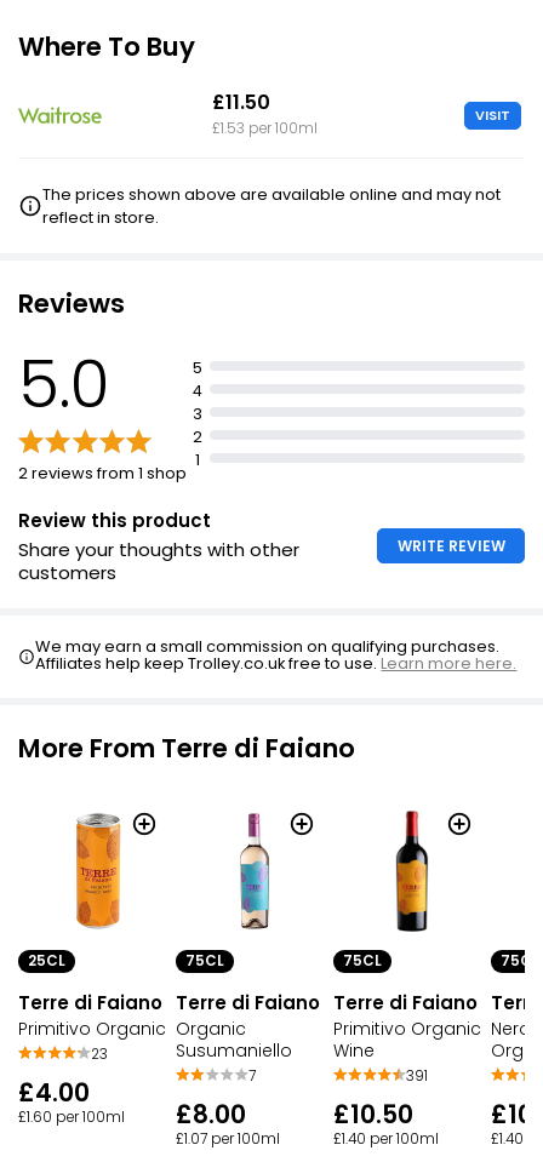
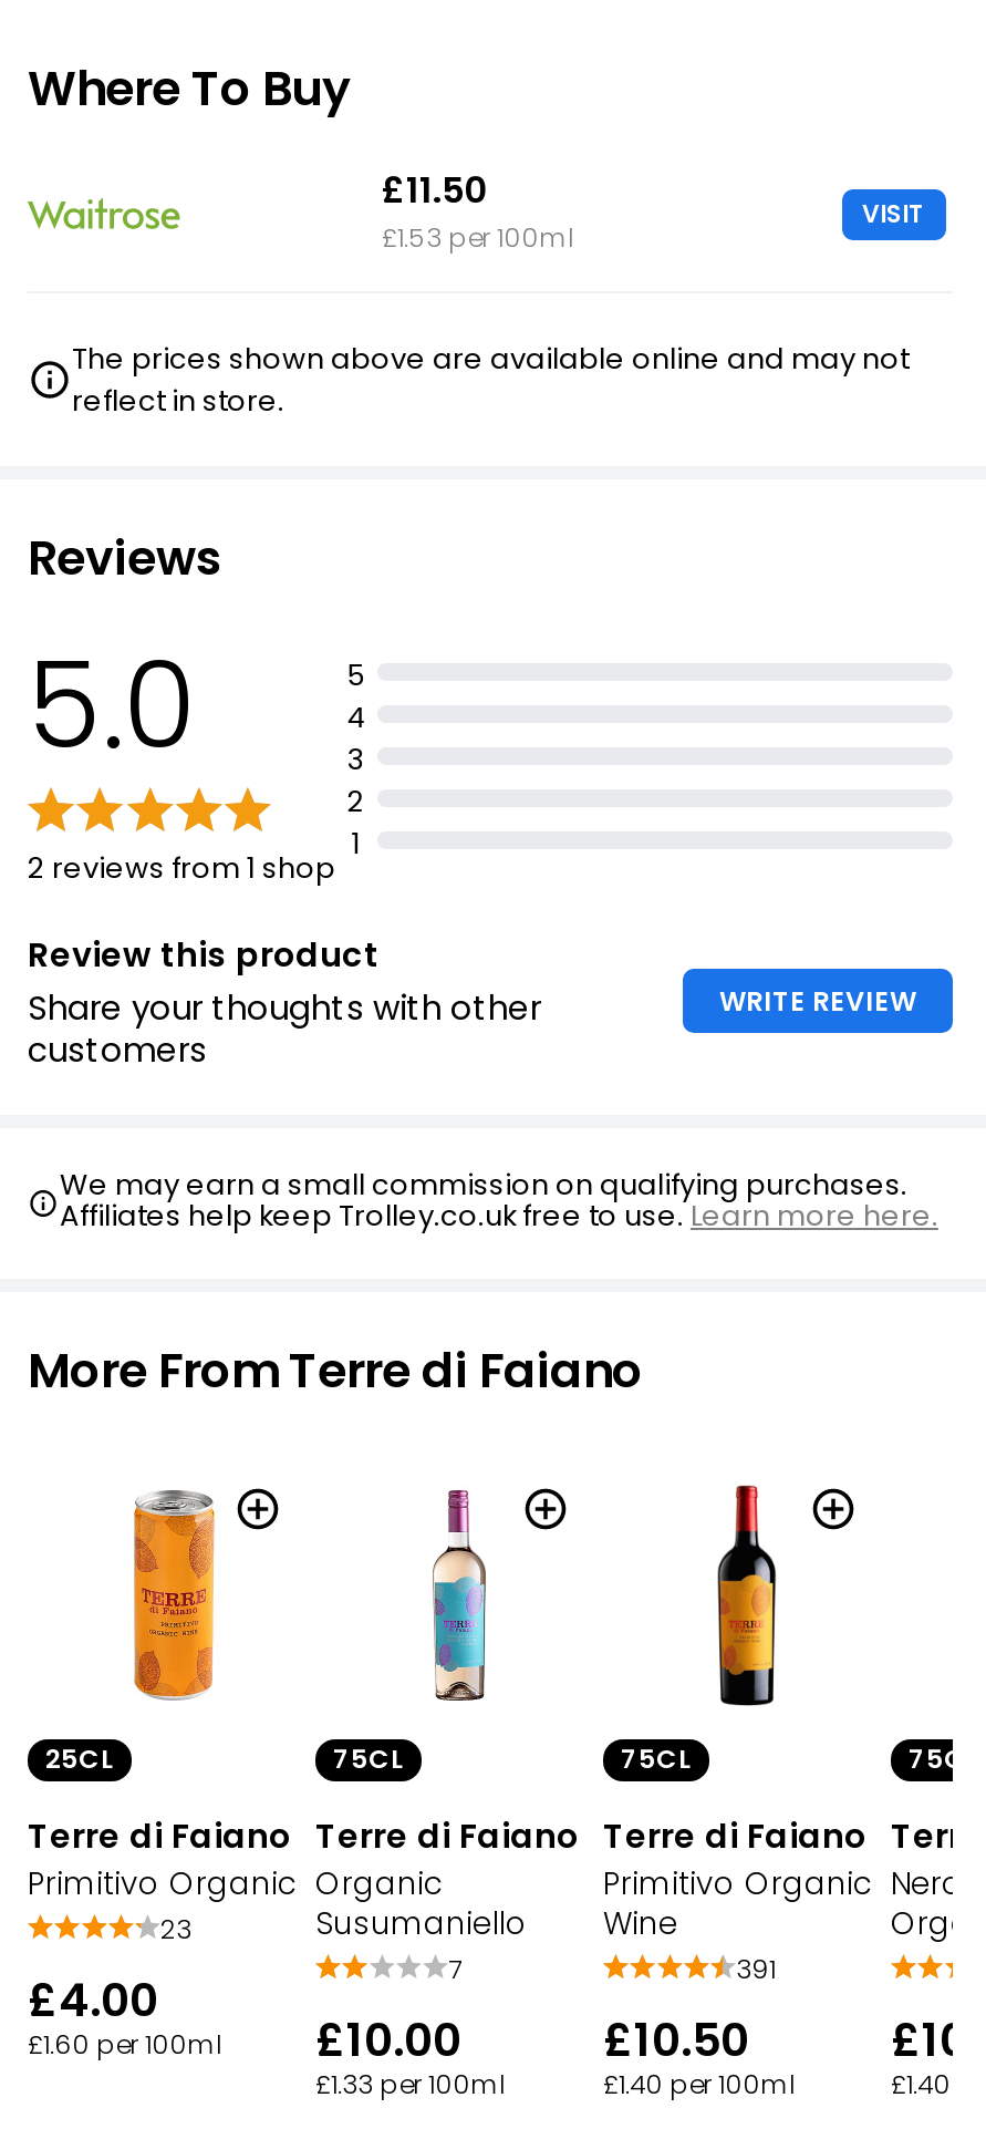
[176,1098,246,1132] £8.00 -> [315,2009,461,2071] £10.00
[176,1129,280,1149] £1.07 per 100ml -> [315,2067,506,2102] £1.33 per 100ml

